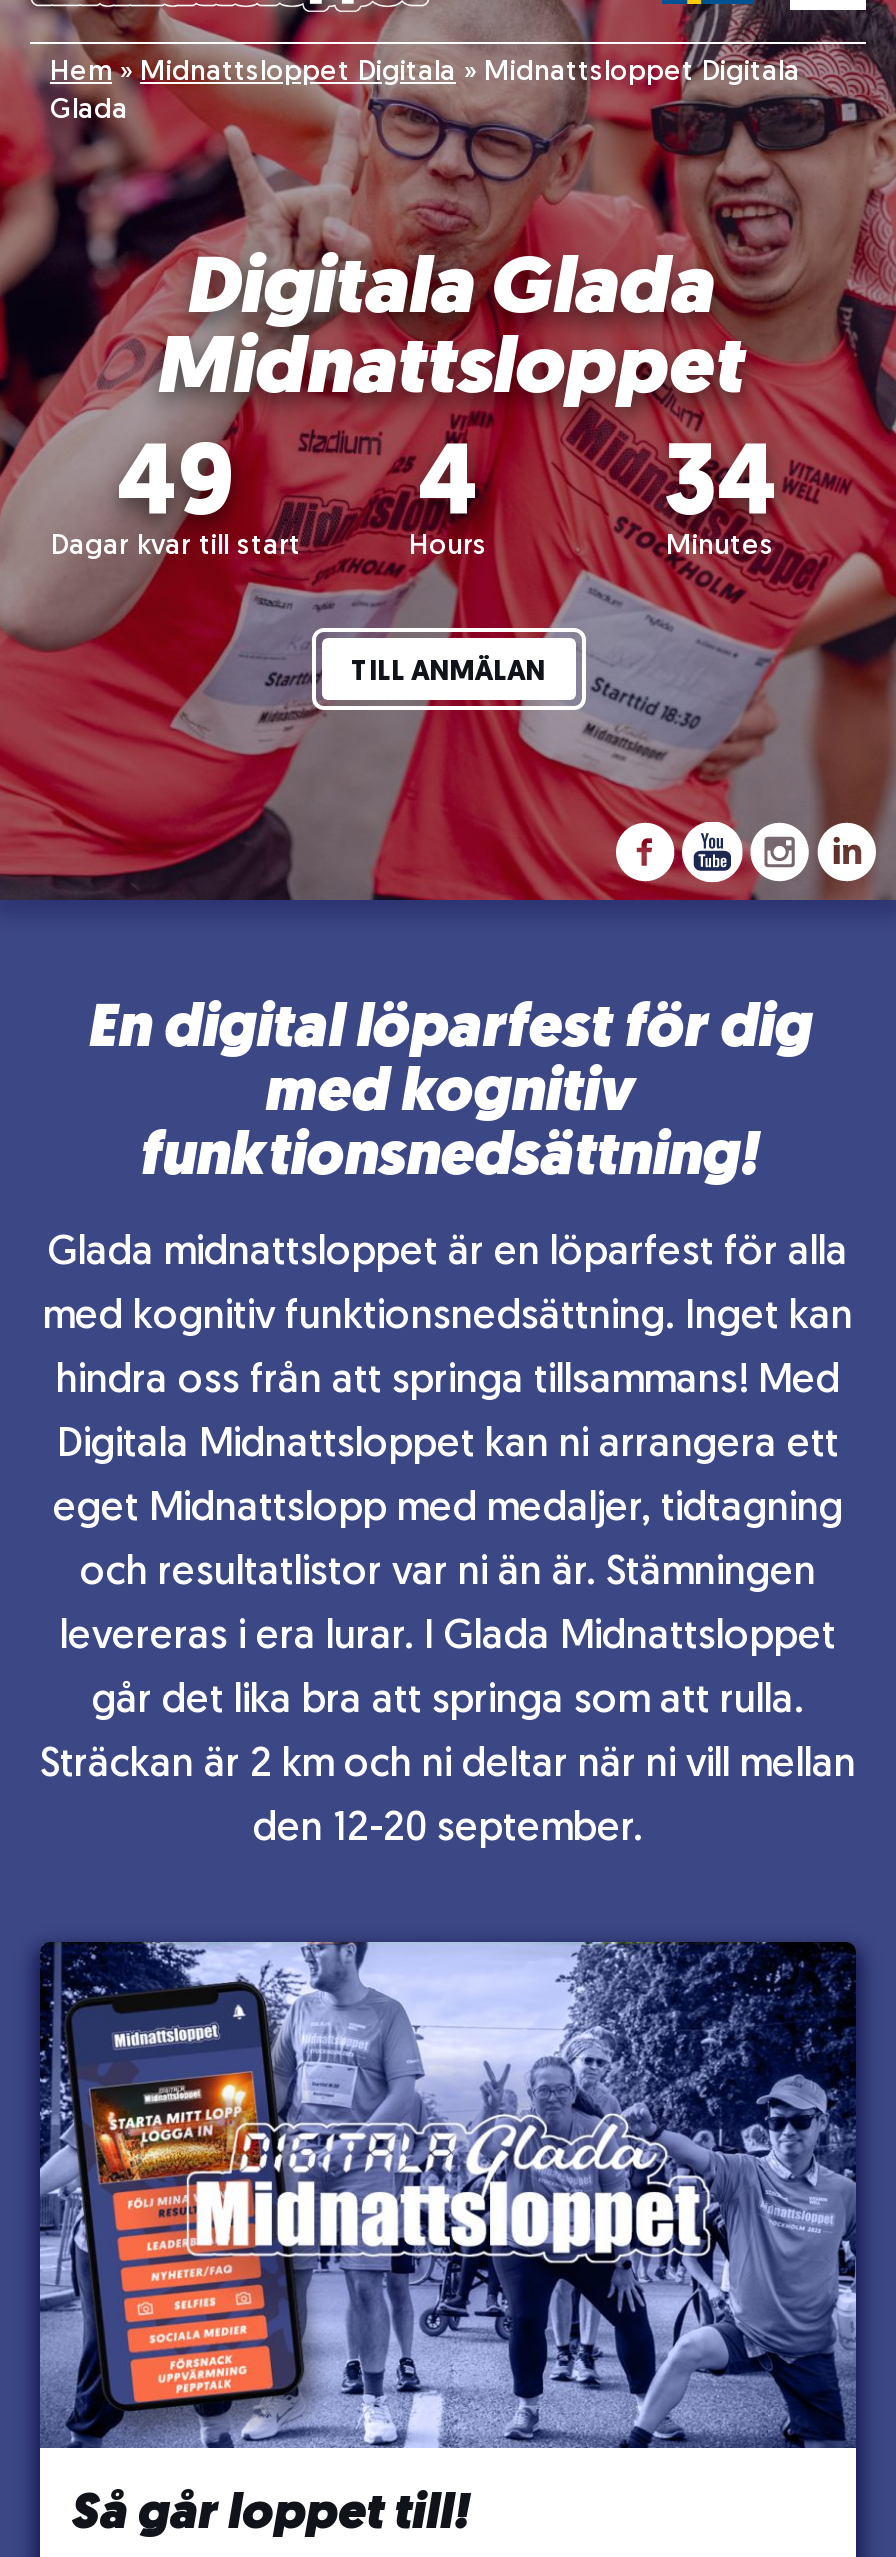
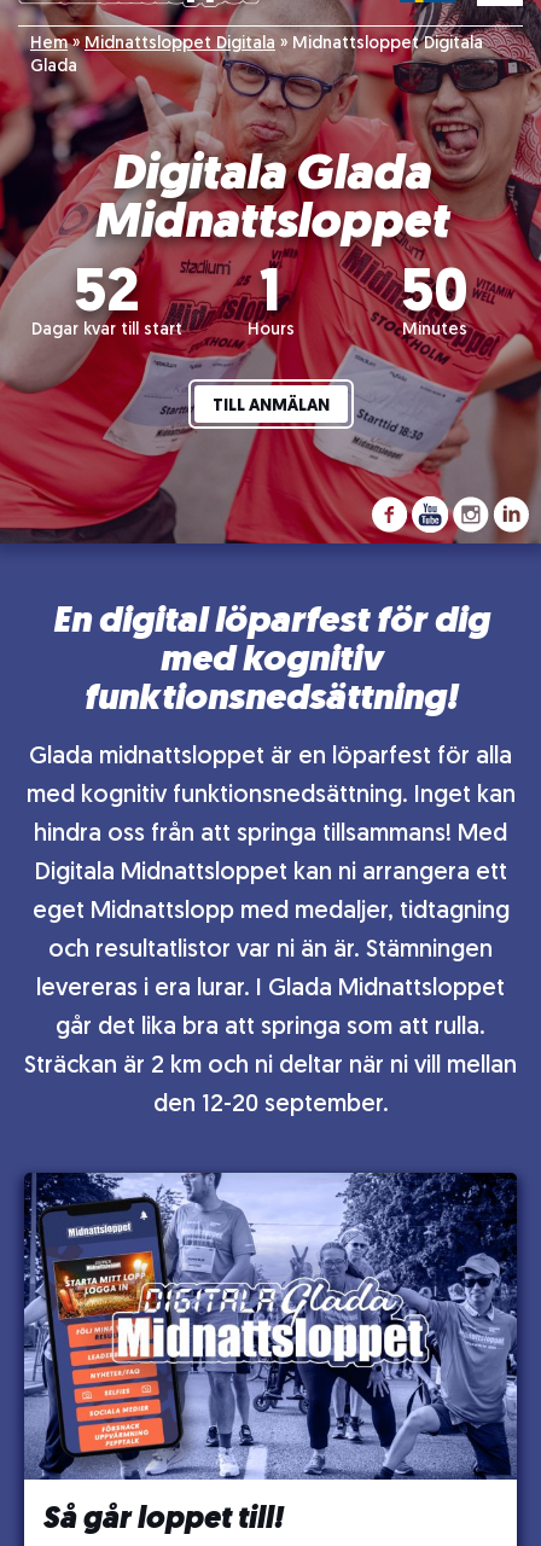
[117,437,235,539] 49 -> [73,264,139,326] 52
[418,437,478,539] 4 -> [260,264,281,326] 1
[663,437,777,539] 34 -> [401,264,469,326] 50

